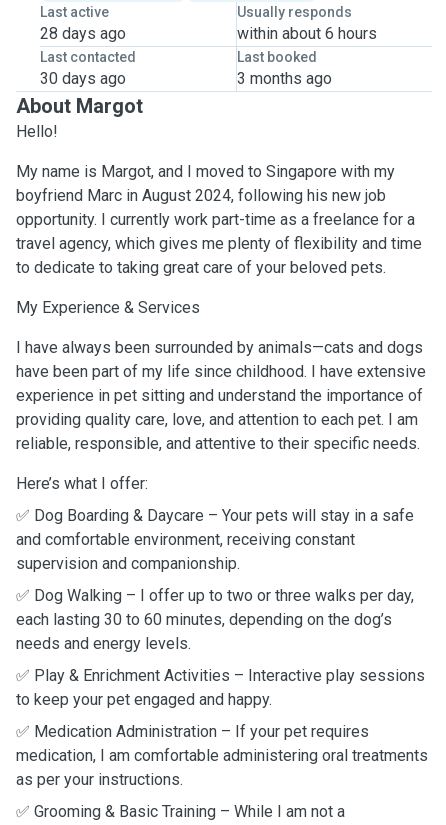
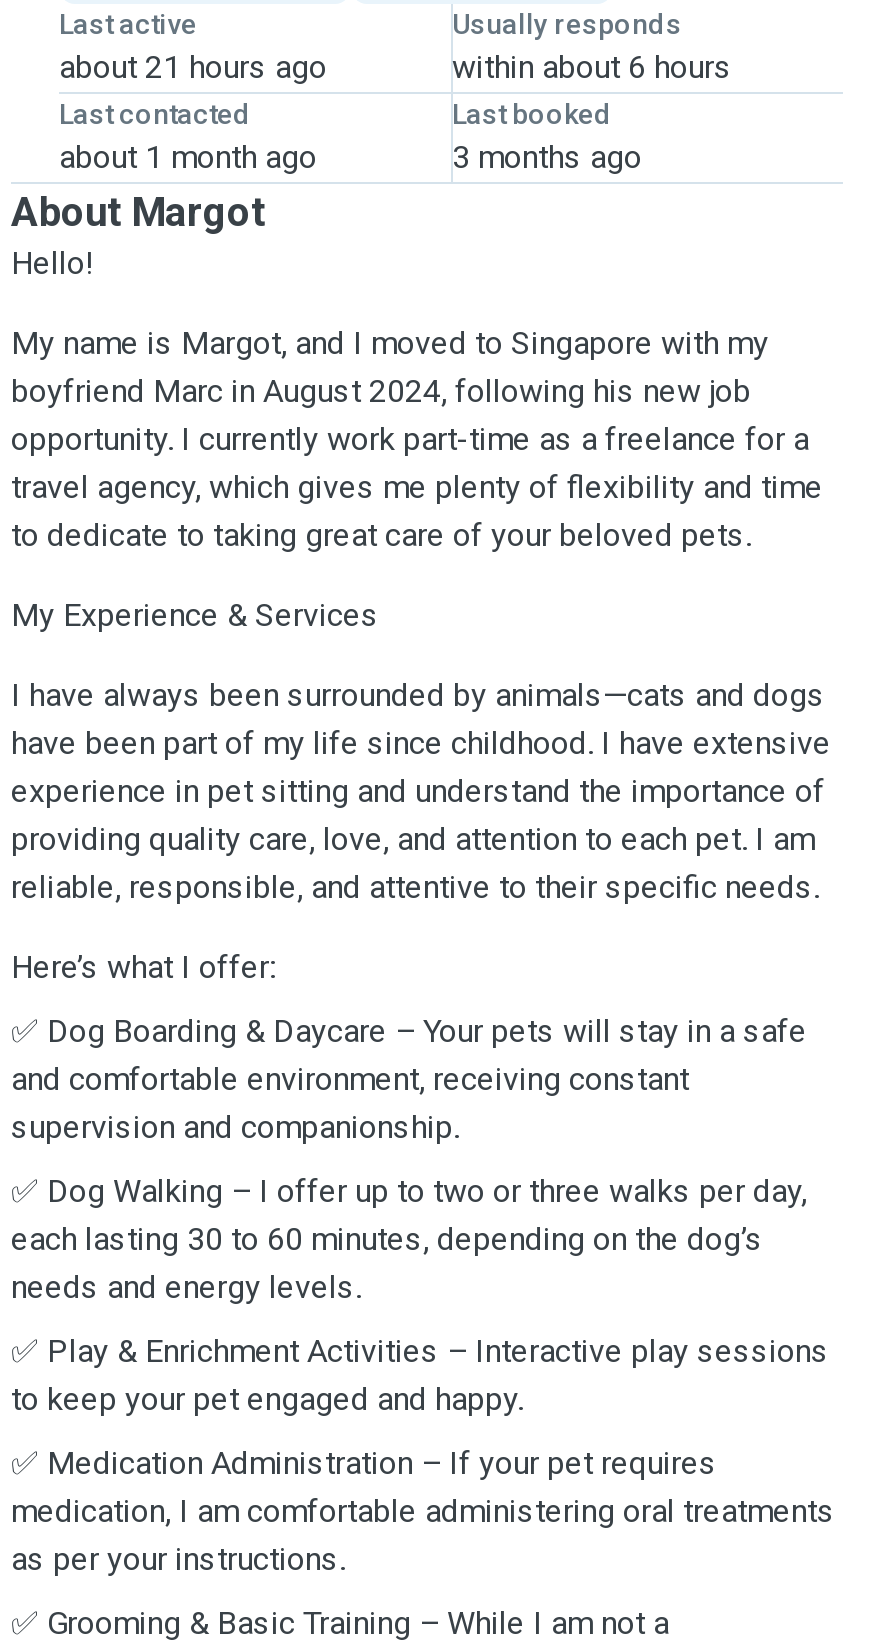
[40,24,126,43] 28 days ago -> [59,48,327,86] about 21 hours ago
[40,69,126,88] 30 days ago -> [59,138,317,176] about 1 month ago

